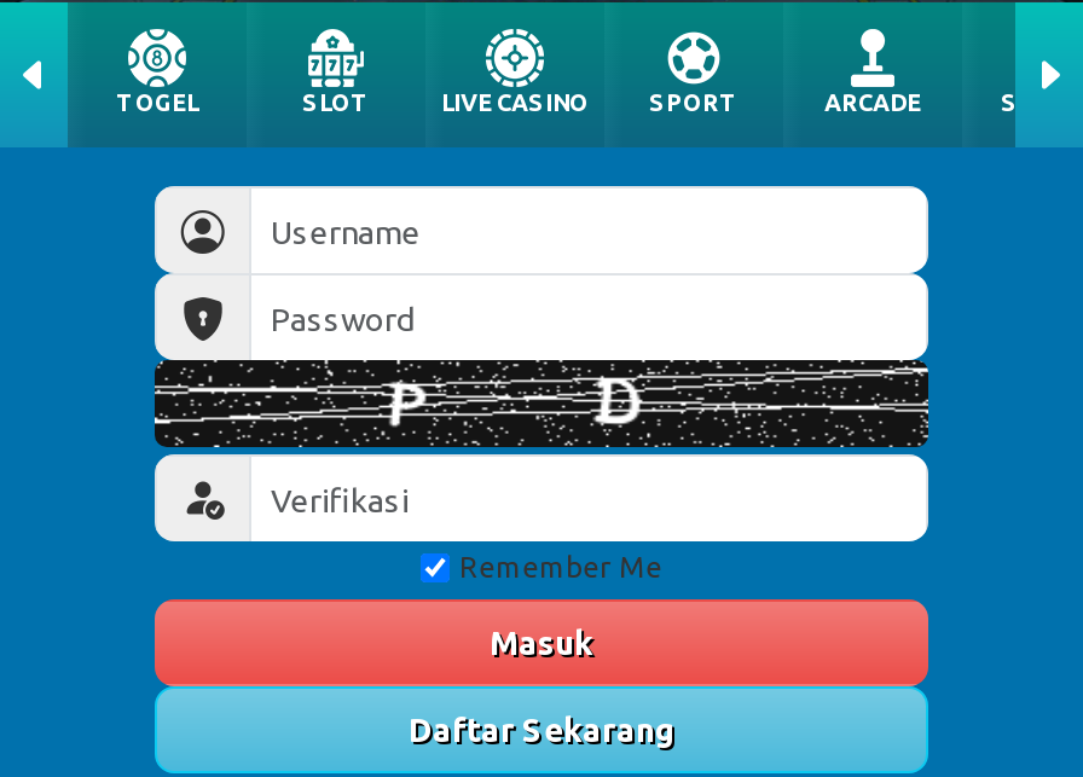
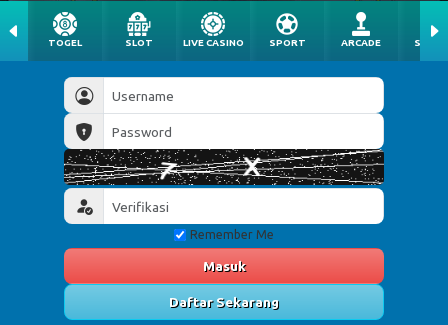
[155,360,931,447] [image] -> [64,149,384,185] [image]

